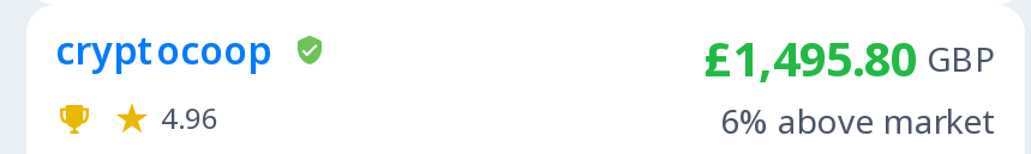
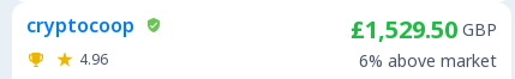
[703,26,996,91] £1,495.80 GBP -> [351,13,497,45] £1,529.50 GBP

